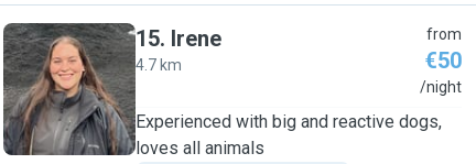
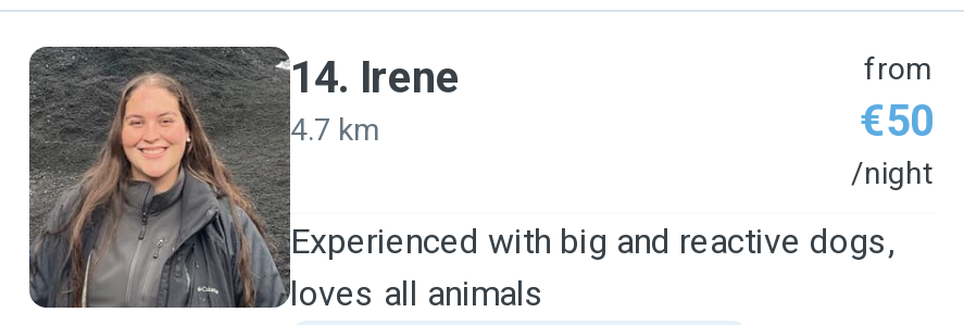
[136,25,221,52] 15. Irene -> [290,51,460,103] 14. Irene

